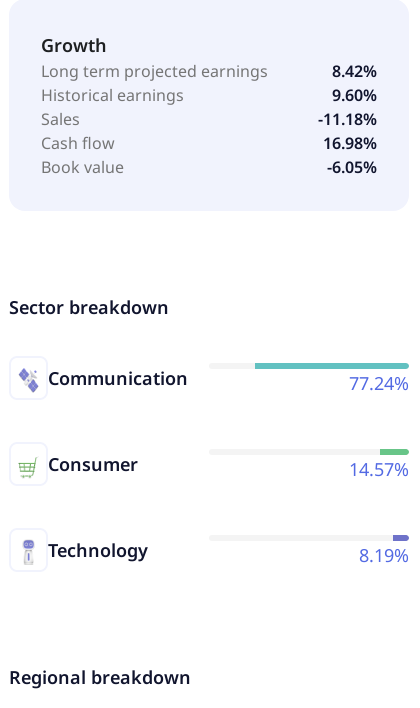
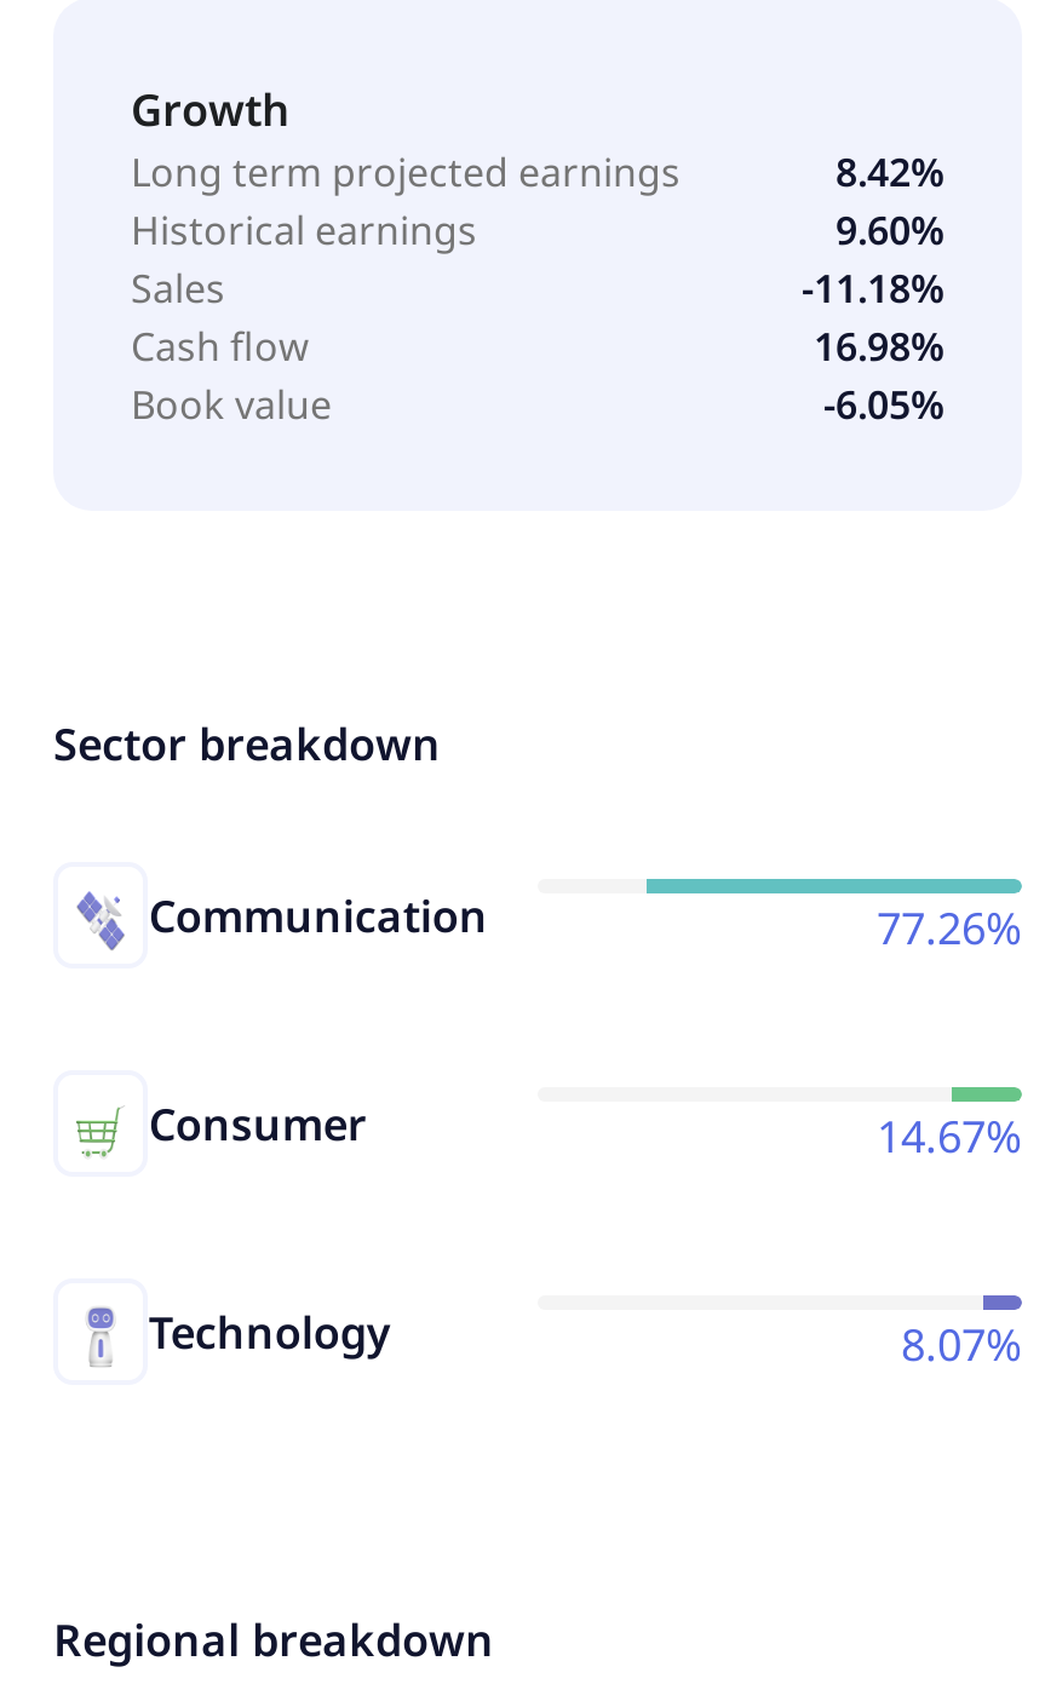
[349,371,409,395] 77.24% -> [877,897,1022,955] 77.26%
[349,457,409,481] 14.57% -> [877,1106,1022,1164] 14.67%
[359,543,409,567] 8.19% -> [901,1314,1022,1372] 8.07%

